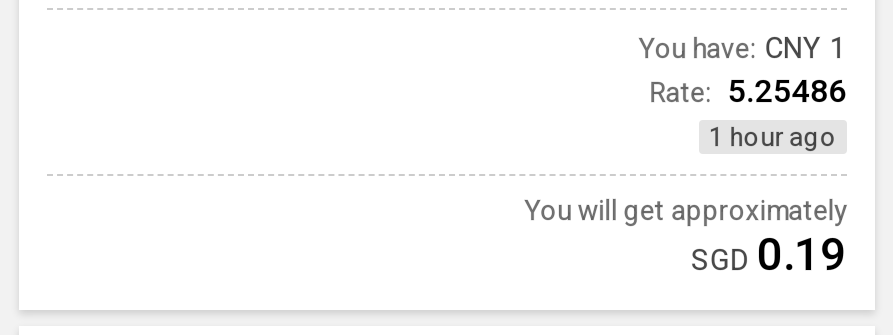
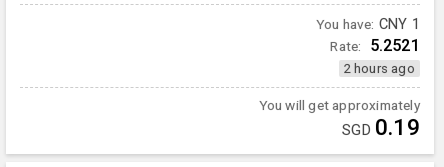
[649,73,847,111] Rate: 5.25486 -> [330,35,420,54] Rate: 5.2521
[709,123,837,153] 1 hour ago -> [344,60,415,75] 2 hours ago

